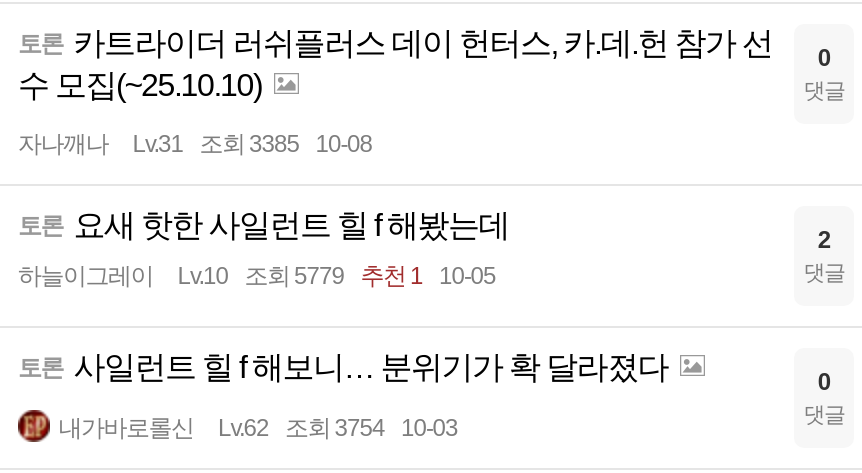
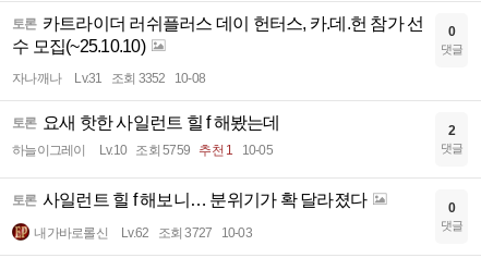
[18,130,372,158] 자나깨나 Lv.31 조회 3385 10-08 -> [12,71,205,86] 자나깨나 Lv.31 조회 3352 10-08
[18,262,496,290] 하늘이그레이 Lv.10 조회 5779 추천 1 10-05 -> [12,143,272,158] 하늘이그레이 Lv.10 조회 5759 추천 1 10-05
[58,414,458,442] 내가바로롤신 Lv.62 조회 3754 10-03 -> [34,225,252,241] 내가바로롤신 Lv.62 조회 3727 10-03

